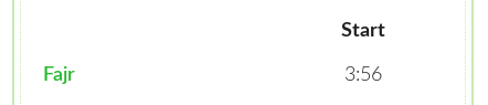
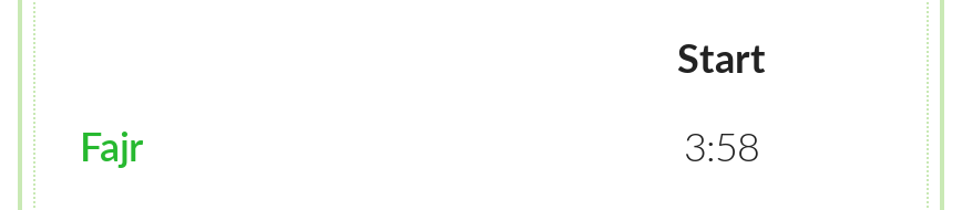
[344,65,381,85] 3:56 -> [684,130,759,170] 3:58

